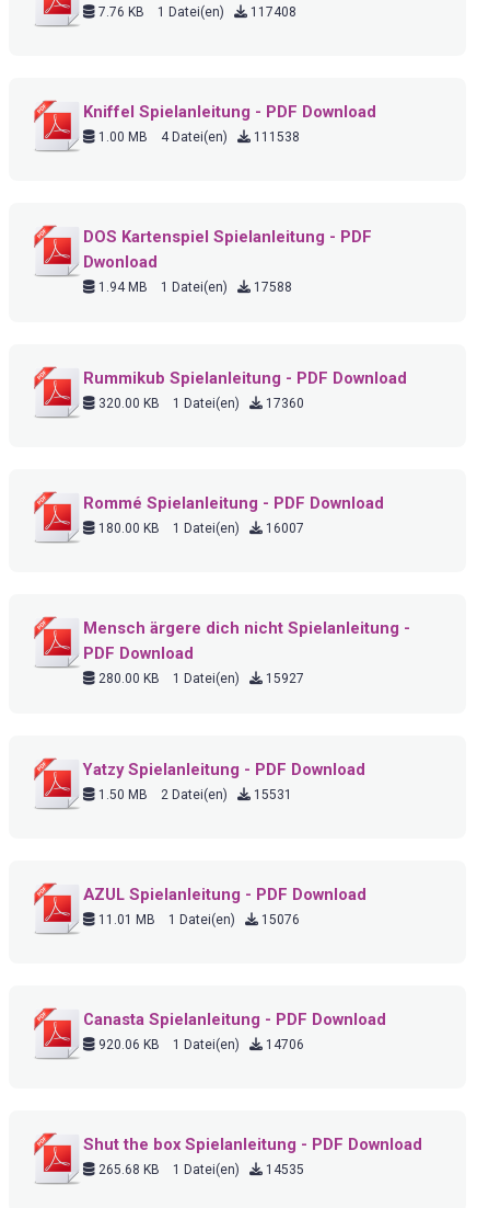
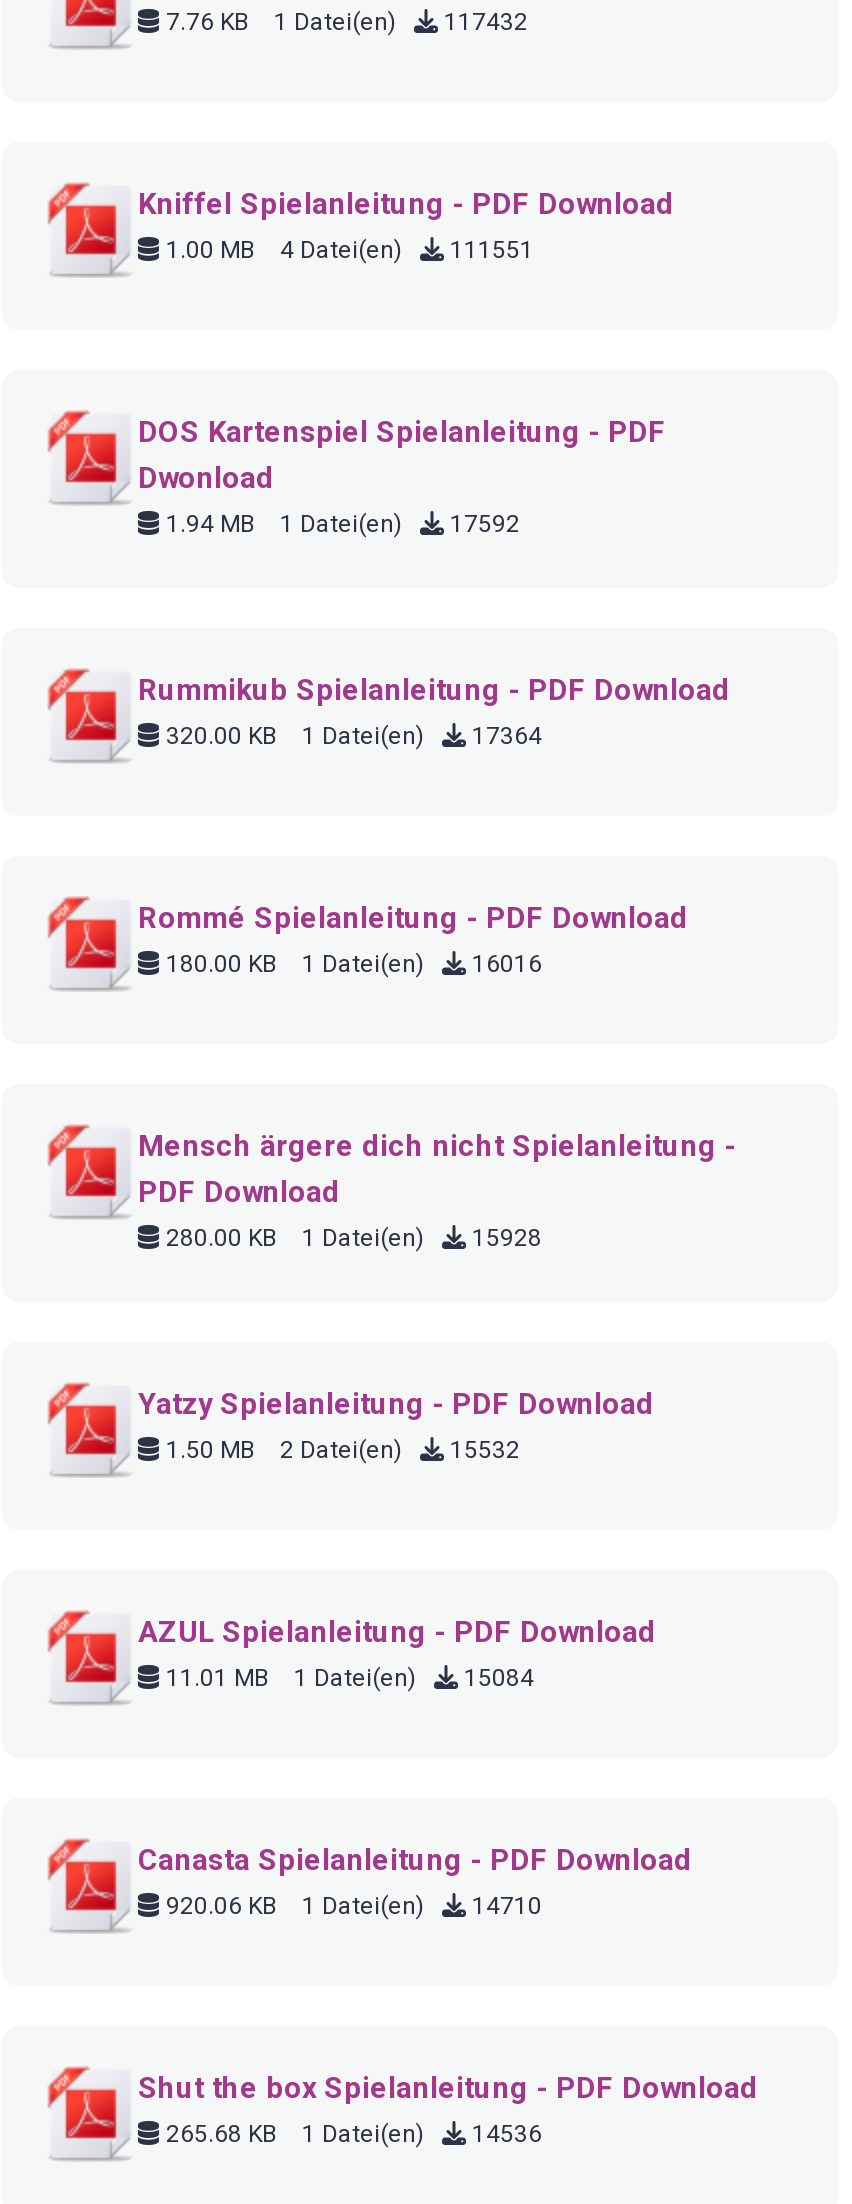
[95,4,296,20] 7.76 KB 1 Datei(en) 117408 -> [160,8,528,36] 7.76 KB 1 Datei(en) 117432
[95,129,300,145] 1.00 MB 4 Datei(en) 111538 -> [160,236,534,264] 1.00 MB 4 Datei(en) 111551
[95,280,292,295] 1.94 MB 1 Datei(en) 17588 -> [160,510,520,538] 1.94 MB 1 Datei(en) 17592
[95,396,304,411] 320.00 KB 1 Datei(en) 17360 -> [160,722,542,750] 320.00 KB 1 Datei(en) 17364
[95,521,304,536] 180.00 KB 1 Datei(en) 16007 -> [160,950,542,978] 180.00 KB 1 Datei(en) 16016
[95,671,304,686] 280.00 KB 1 Datei(en) 15927 -> [160,1224,542,1252] 280.00 KB 1 Datei(en) 15928
[95,787,292,802] 1.50 MB 2 Datei(en) 15531 -> [160,1436,520,1464] 1.50 MB 2 Datei(en) 15532
[95,912,300,927] 11.01 MB 1 Datei(en) 15076 -> [160,1664,534,1692] 11.01 MB 1 Datei(en) 15084
[95,1037,304,1052] 920.06 KB 1 Datei(en) 14706 -> [160,1892,542,1920] 920.06 KB 1 Datei(en) 14710
[95,1162,304,1177] 265.68 KB 1 Datei(en) 14535 -> [160,2120,542,2148] 265.68 KB 1 Datei(en) 14536

